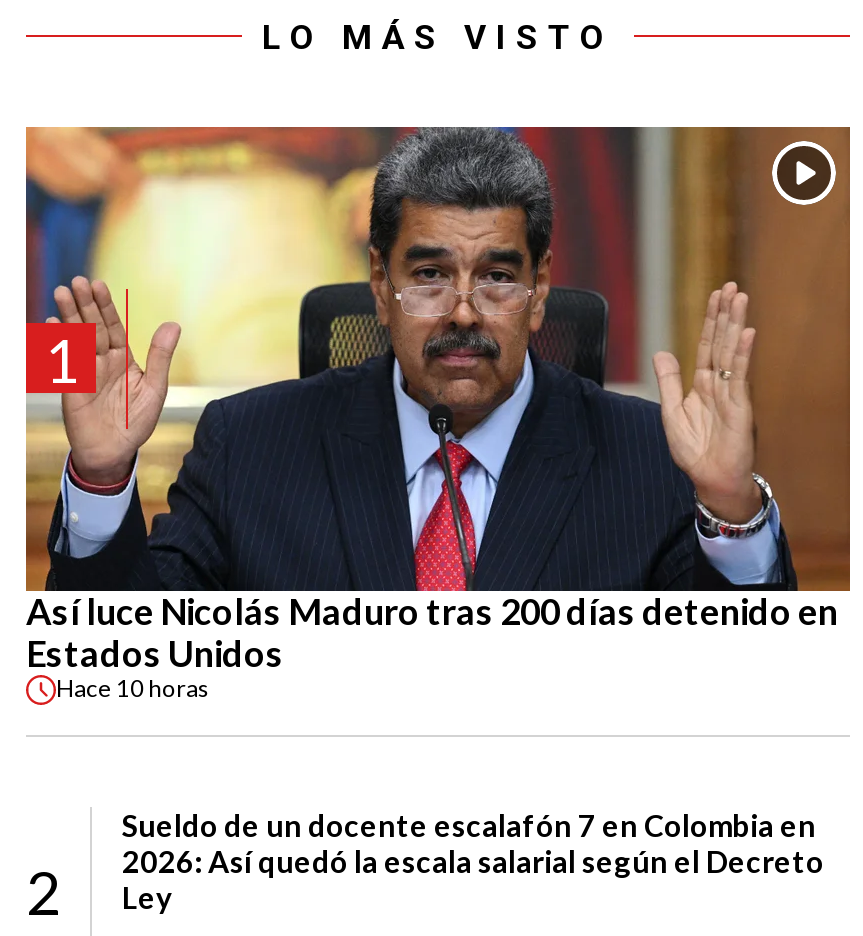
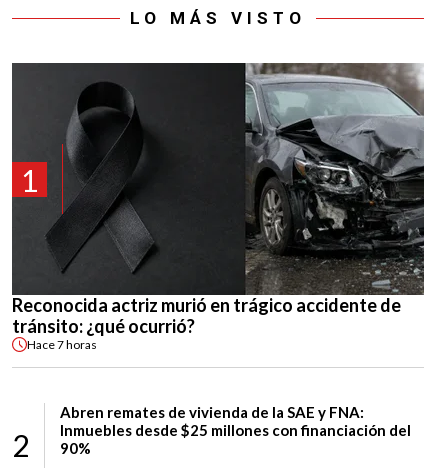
[24,126,852,704] [image] | Así luce Nicolás Maduro tras 200 días detenido en | Estados Unidos | Hace 10 horas -> [11,62,425,352] [image] | Reconocida actriz murió en trágico accidente de | tránsito: ¿qué ocurrió? | Hace 7 horas
[122,807,824,915] Sueldo de un docente escalafón 7 en Colombia en | 2026: Así quedó la escala salarial según el Decreto | Ley -> [60,403,411,457] Abren remates de vivienda de la SAE y FNA: | Inmuebles desde $25 millones con financiación del | 90%

